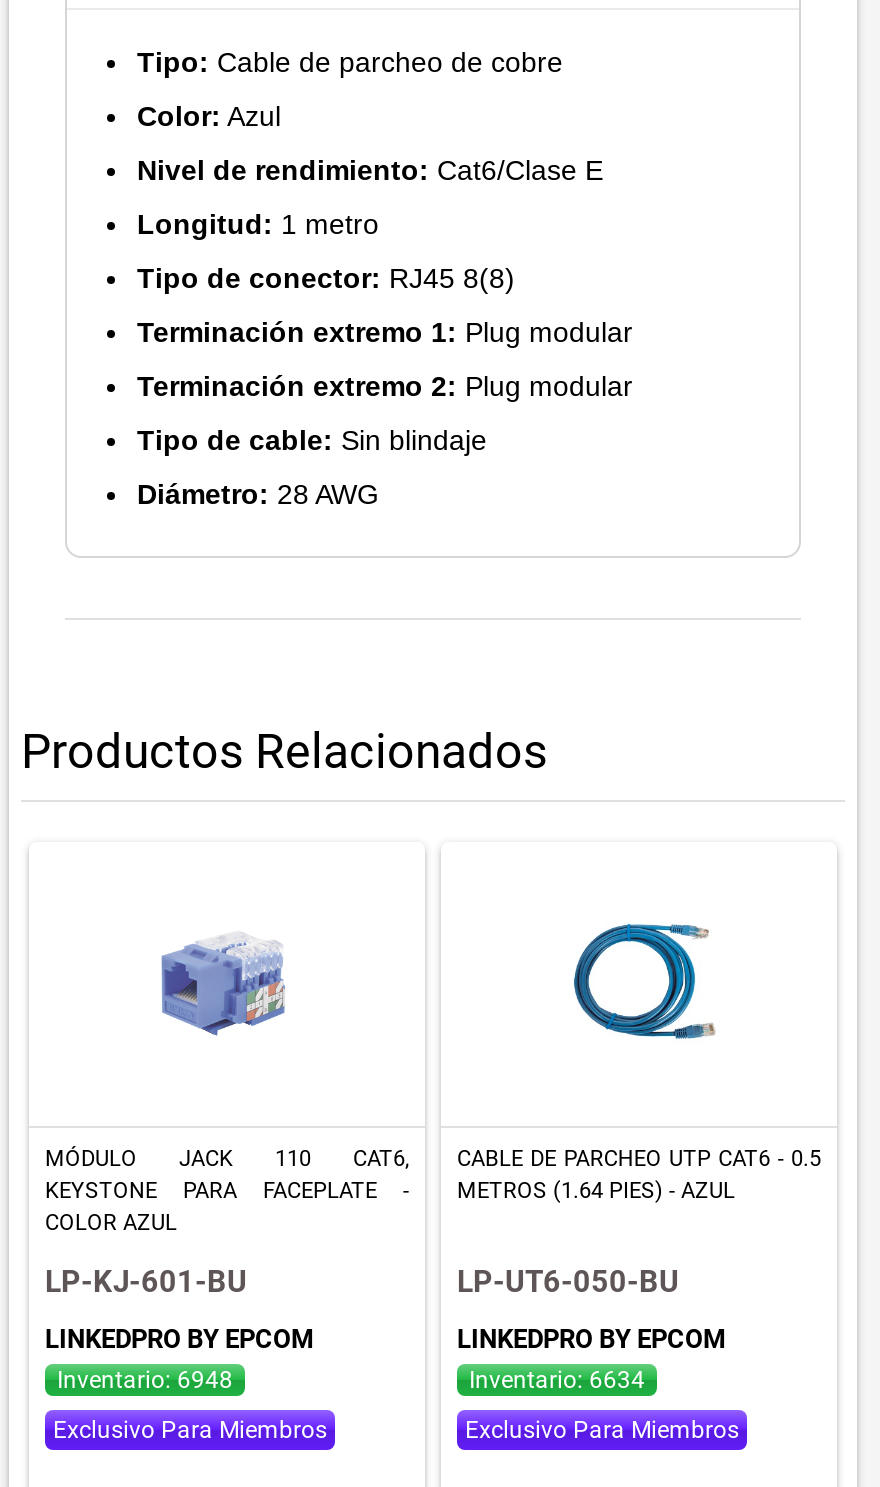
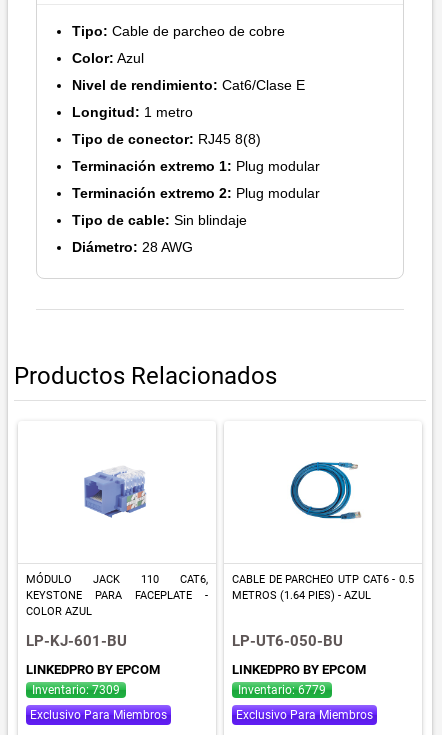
[57,1366,233,1394] Inventario: 6948 -> [32,683,120,697] Inventario: 7309
[469,1366,645,1394] Inventario: 6634 -> [238,683,326,697] Inventario: 6779

